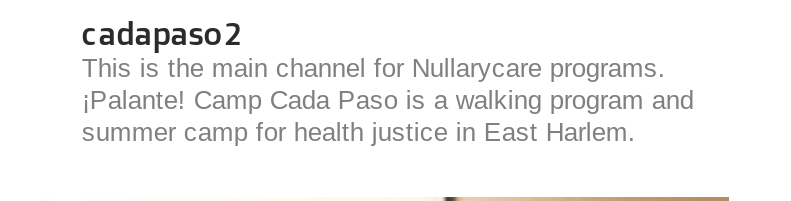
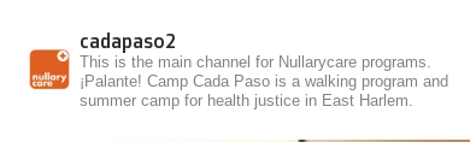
none -> [28,48,71,90] [image]

